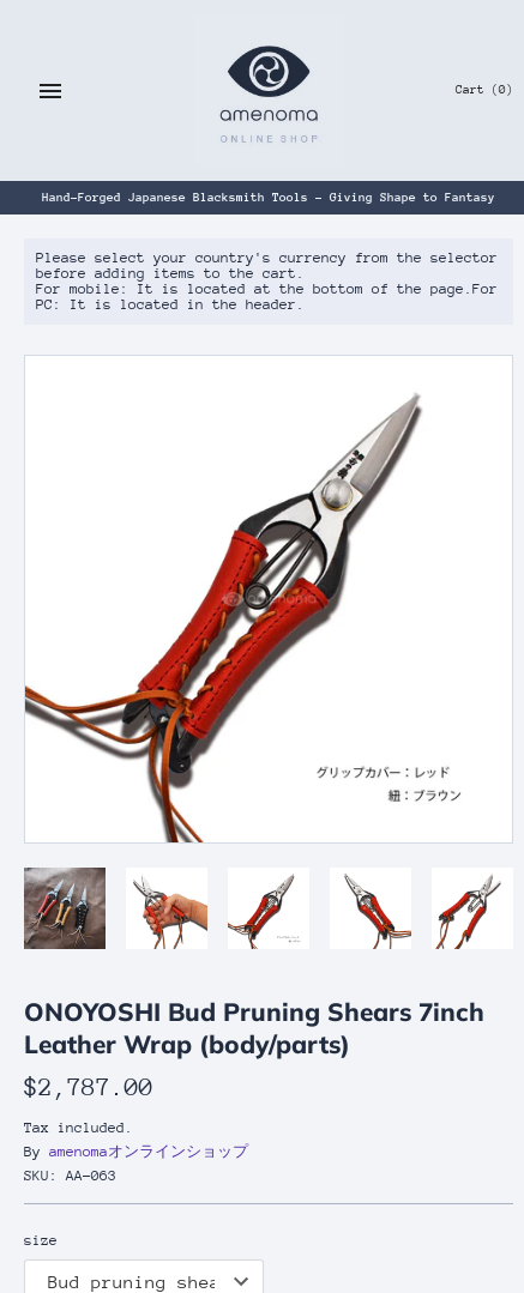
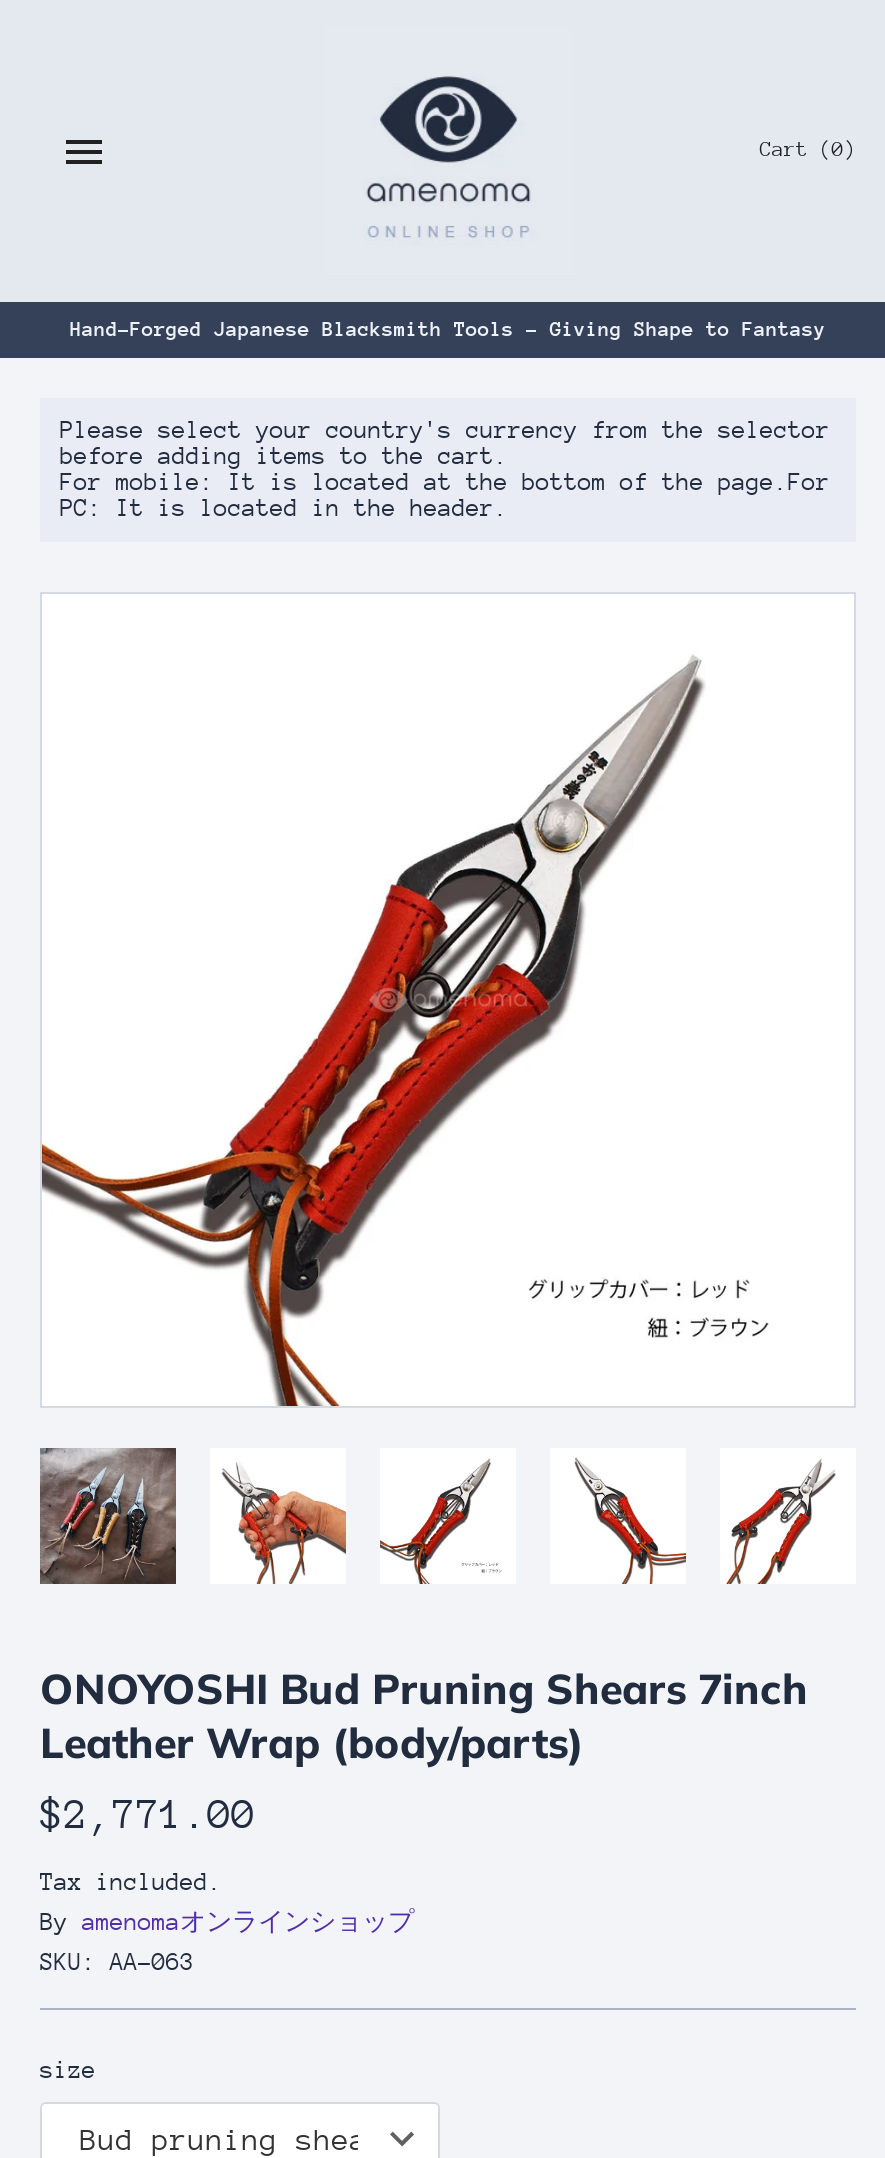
[24,1074,153,1101] $2,787.00 -> [40,1792,256,1838] $2,771.00

